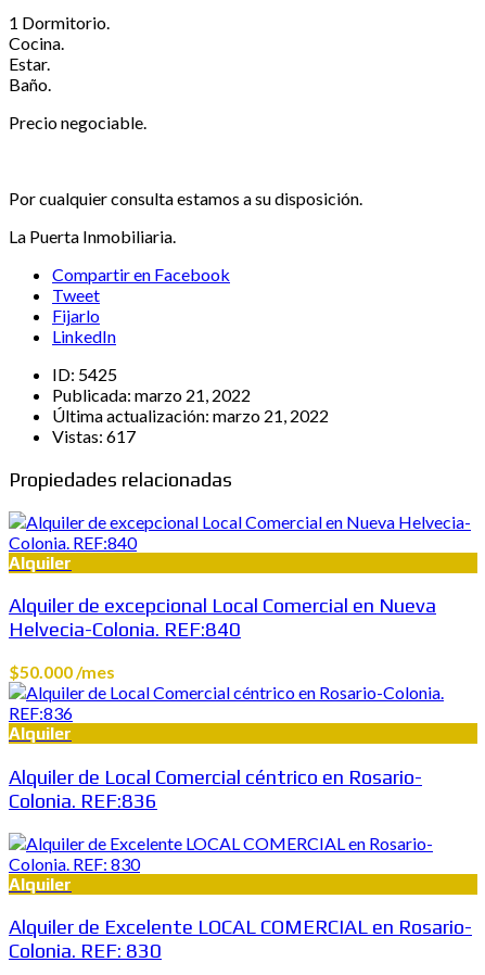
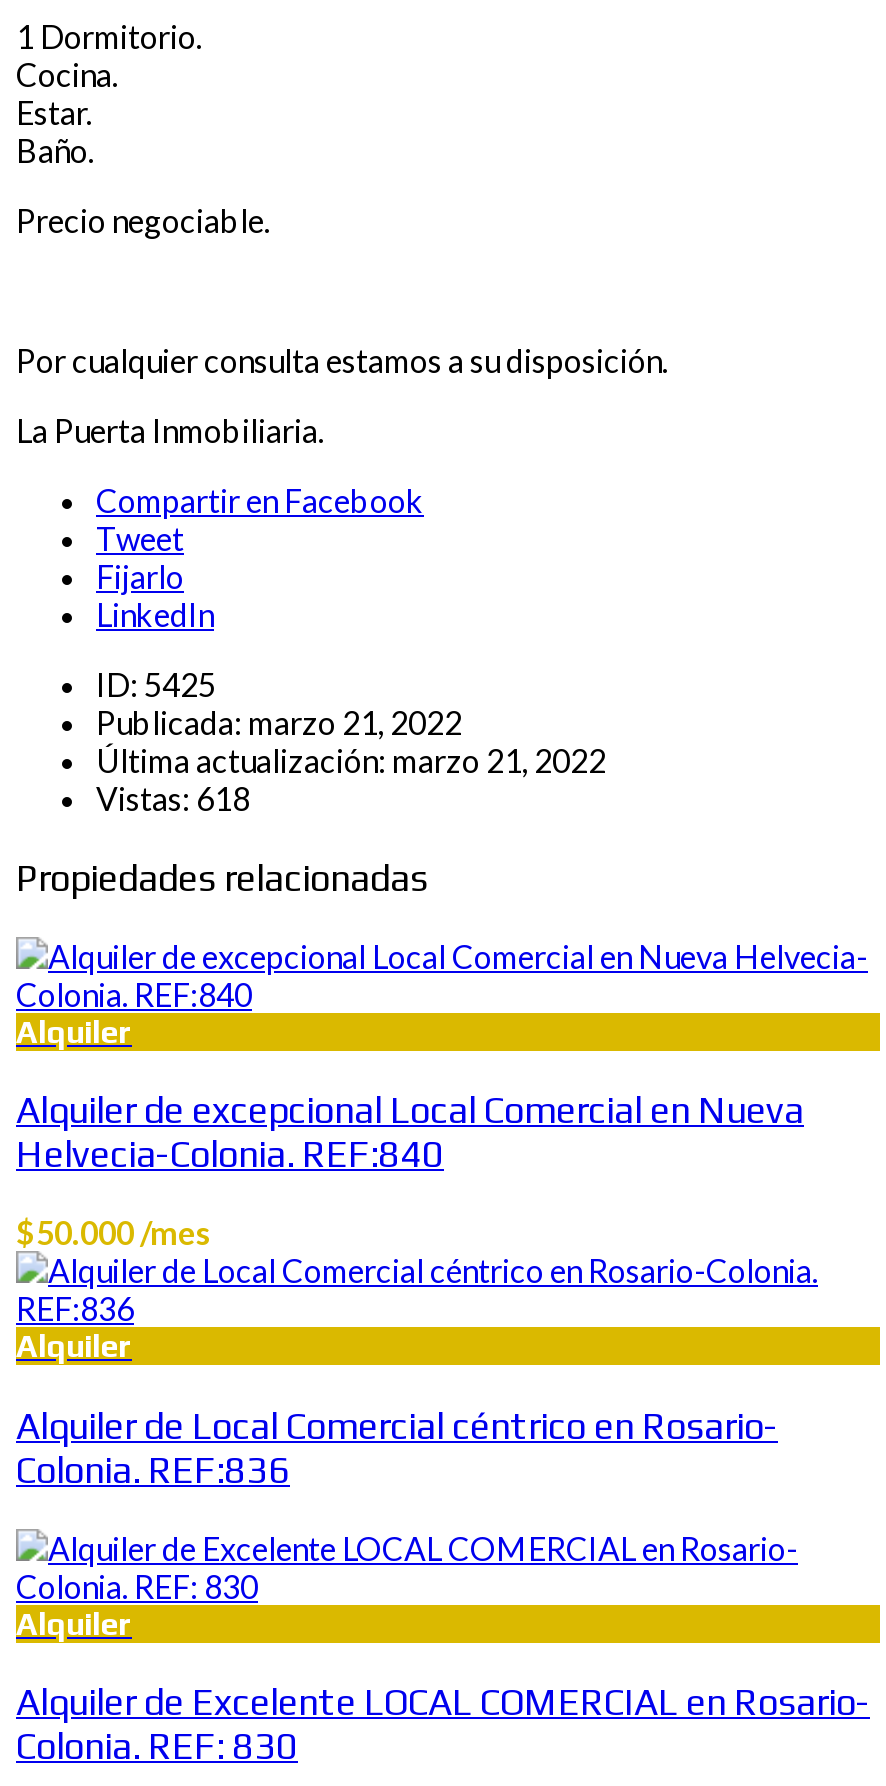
[52,426,136,446] Vistas: 617 -> [96,779,250,817] Vistas: 618

